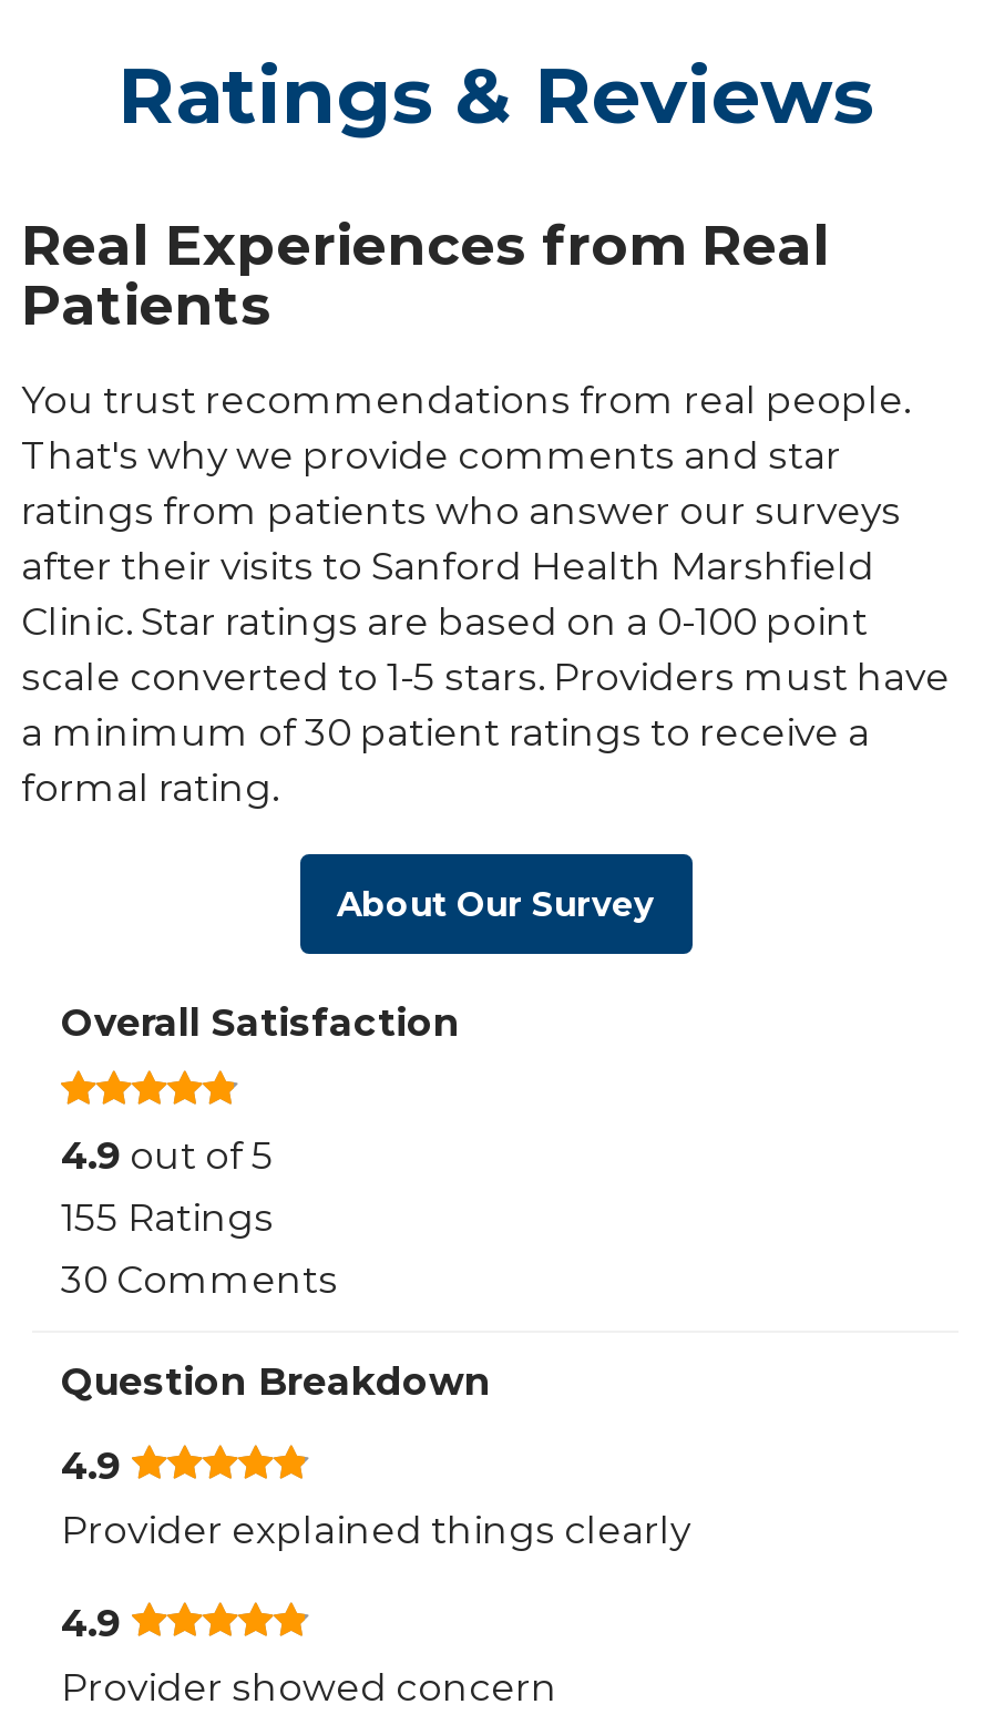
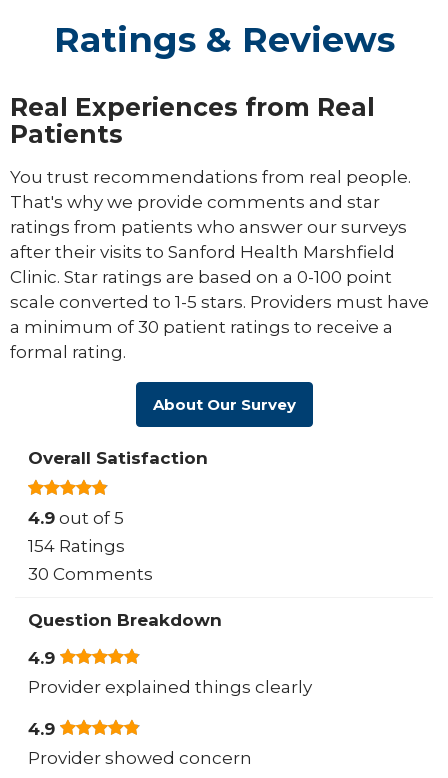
[61,1196,274,1240] 155 Ratings -> [28,536,125,556] 154 Ratings

